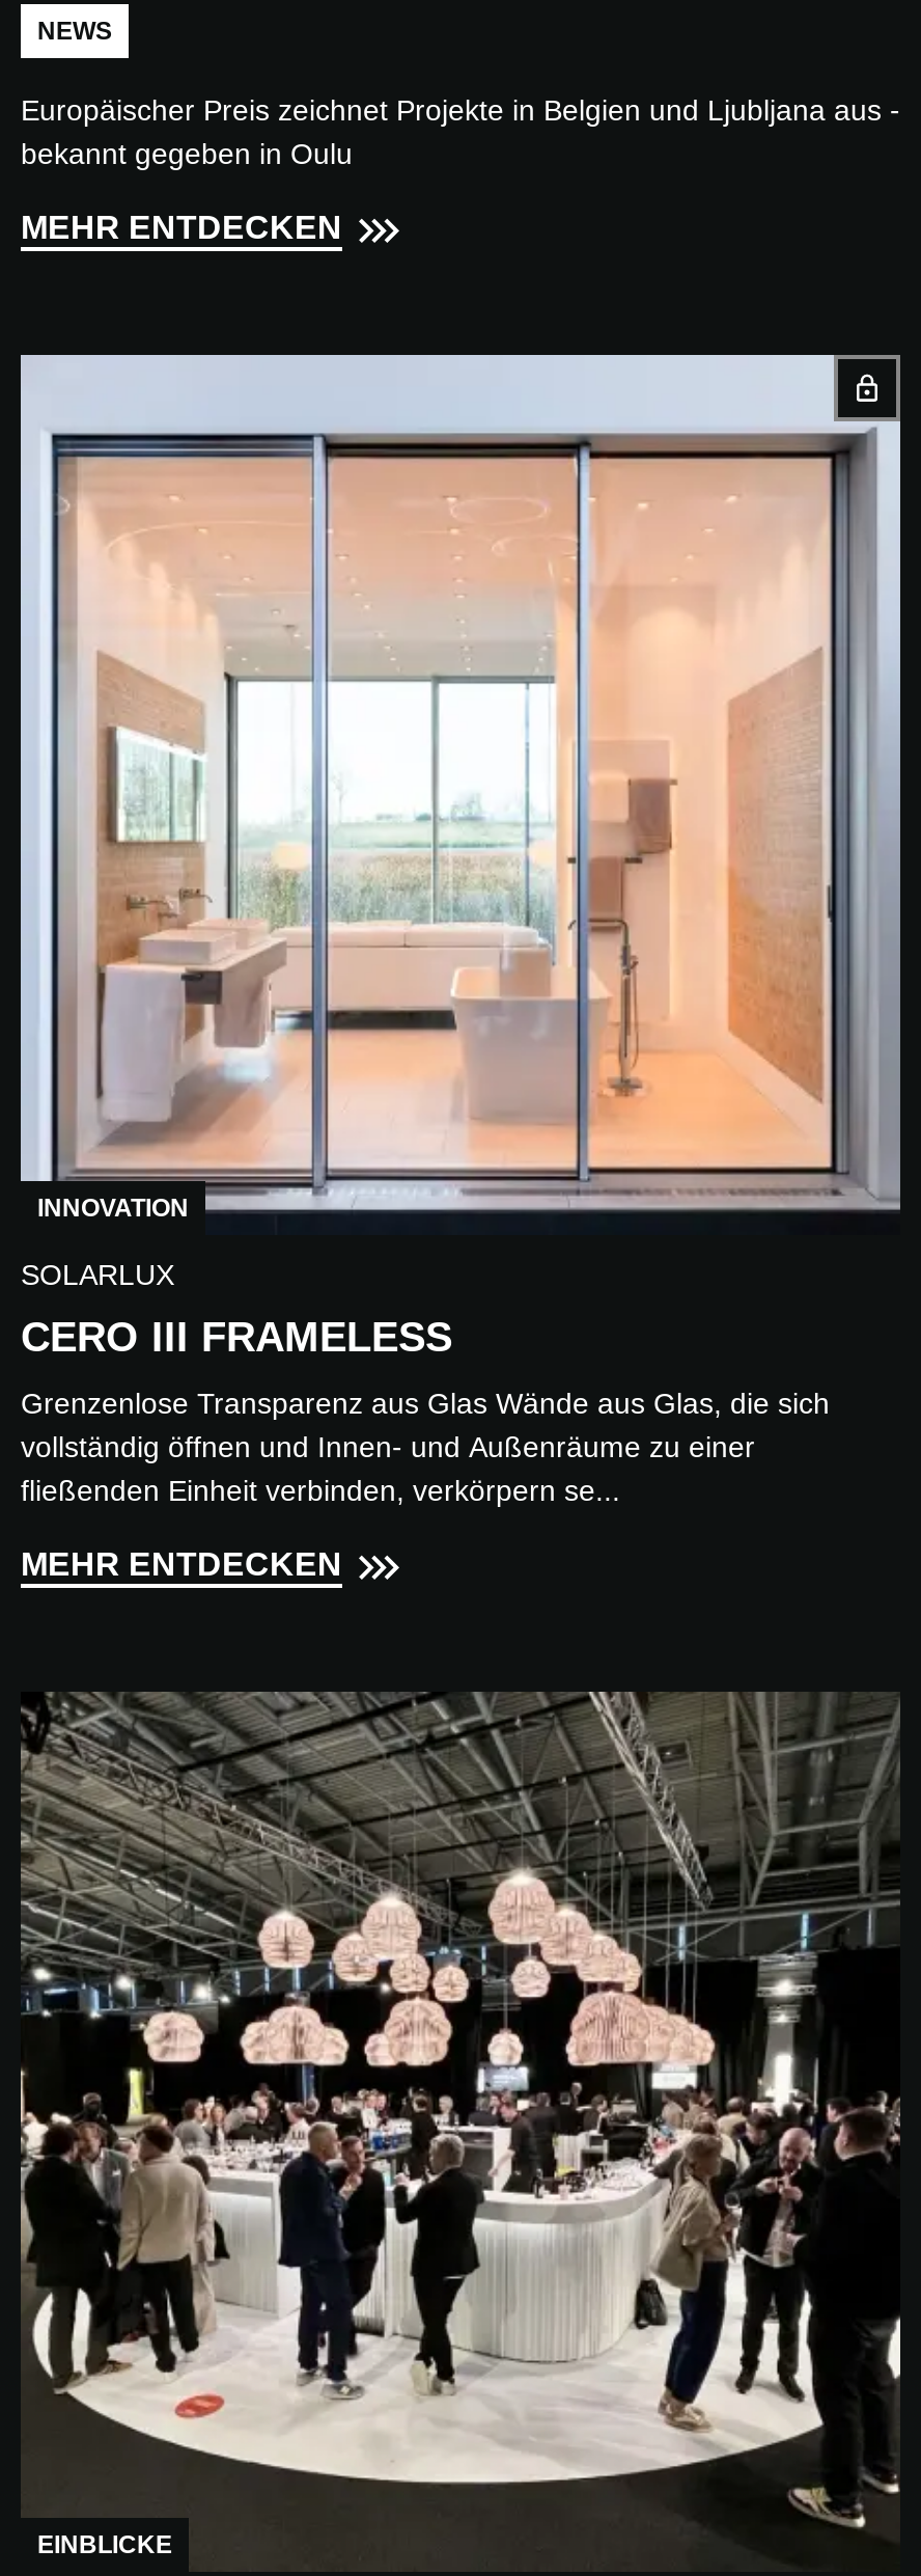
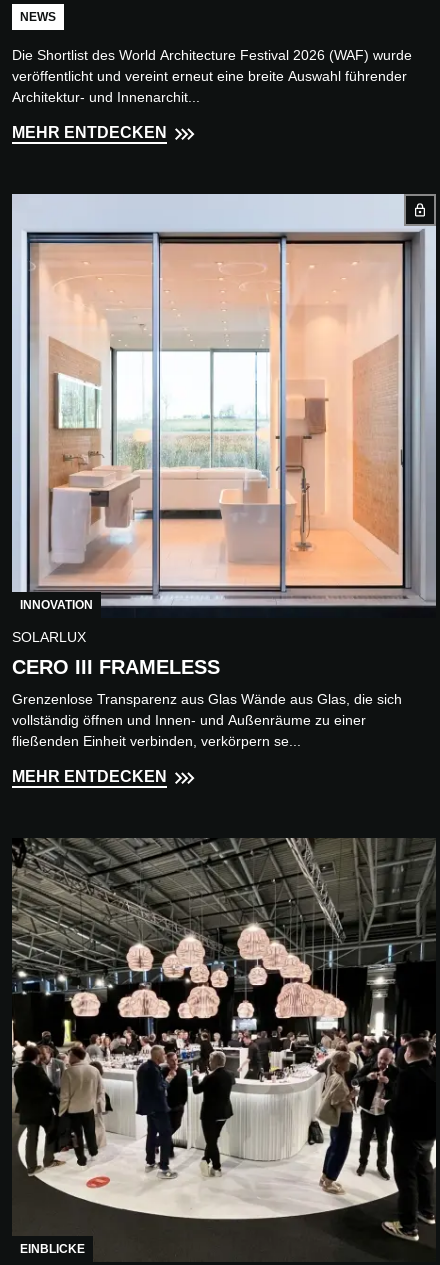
[21,93,900,170] Europäischer Preis zeichnet Projekte in Belgien und Ljubljana aus - | bekannt gegeben in Oulu -> [12,47,412,105] Die Shortlist des World Architecture Festival 2026 (WAF) wurde | veröffentlicht und vereint erneut eine breite Auswahl führender | Architektur- und Innenarchit...

